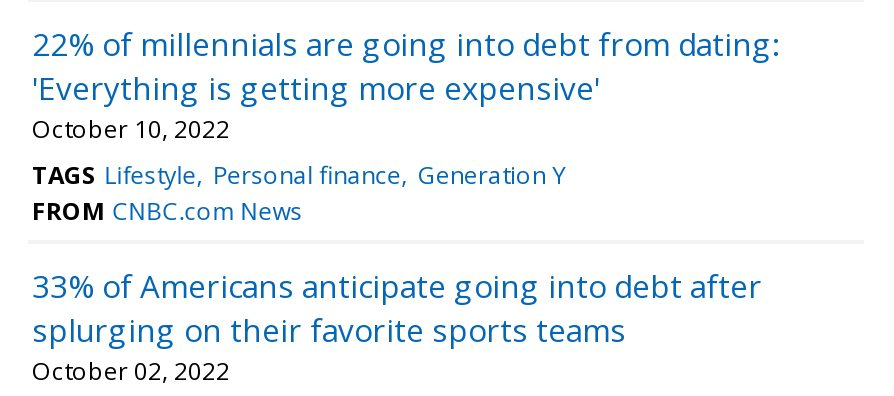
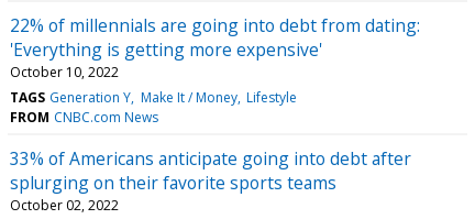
[32,158,566,192] TAGS Lifestyle Personal finance Generation Y -> [10,88,297,107] TAGS Generation Y Make It / Money Lifestyle

